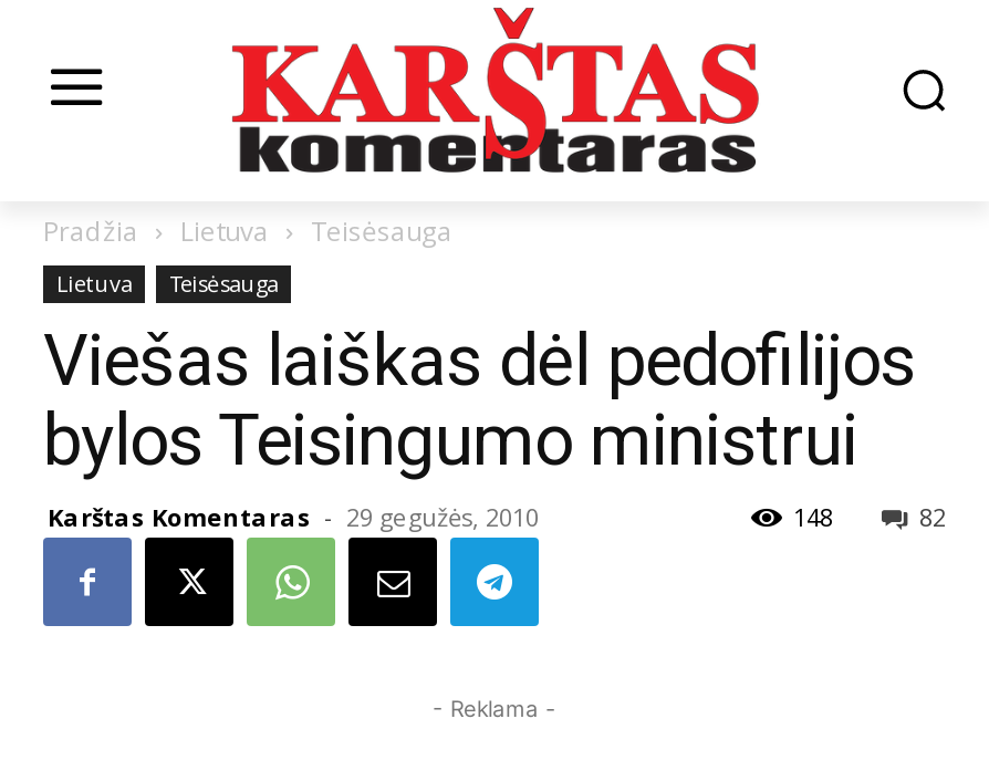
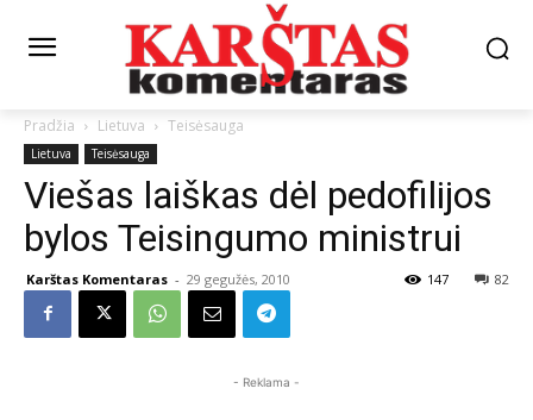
[793,501,833,534] 148 -> [427,270,449,288] 147

